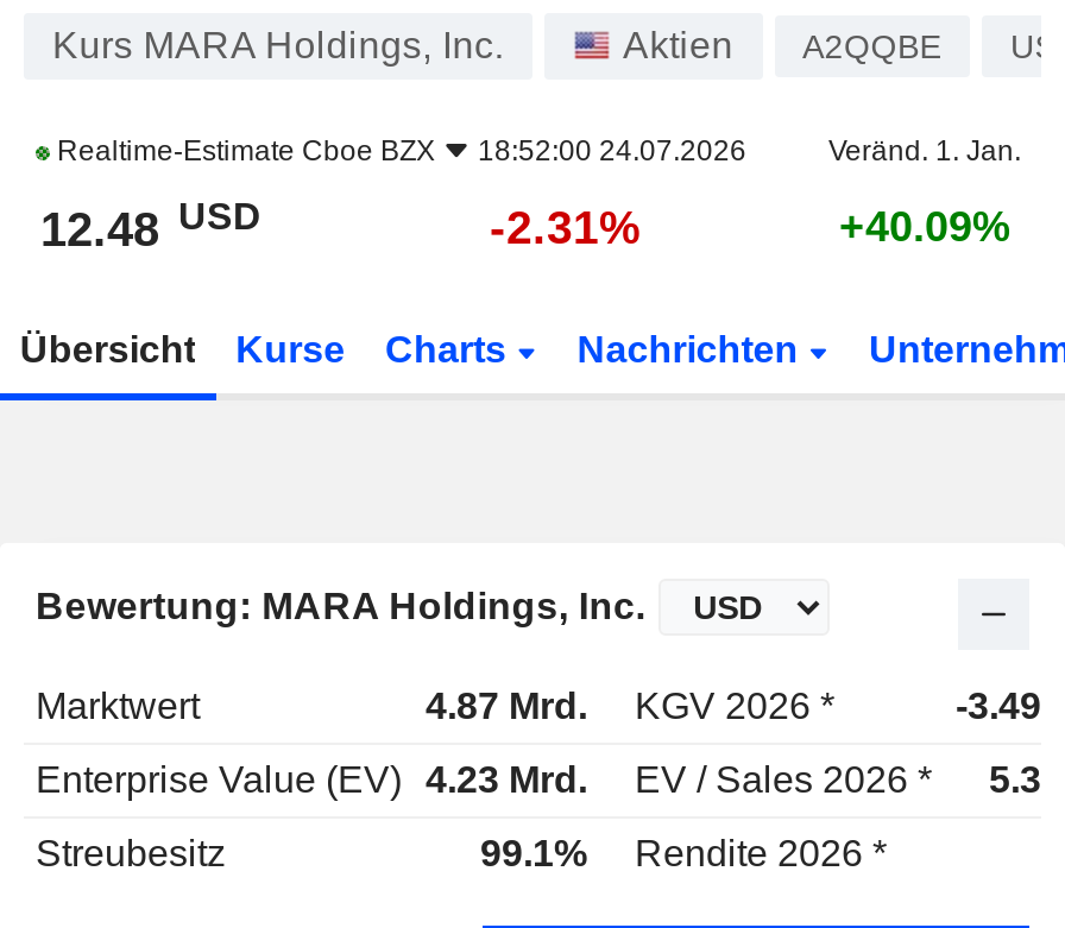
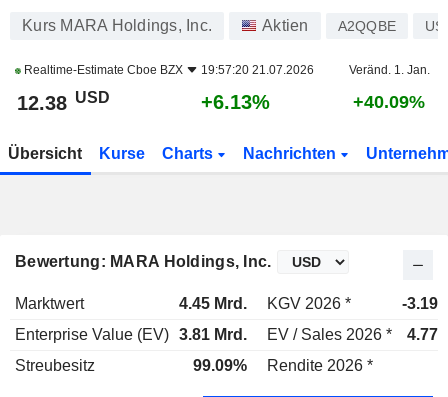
[50,134,746,168] Realtime-Estimate Cboe BZX 18:52:00 24.07.2026 -> [21,63,314,77] Realtime-Estimate Cboe BZX 19:57:20 21.07.2026
[40,195,261,255] 12.48 USD -> [17,88,110,114] 12.38 USD
[490,201,642,253] -2.31% -> [201,91,270,113] +6.13%
[426,686,834,726] 4.87 Mrd. KGV 2026 * -> [179,295,351,312] 4.45 Mrd. KGV 2026 *
[956,686,1063,726] -3.49x -> [402,295,447,312] -3.19x
[36,759,587,800] Enterprise Value (EV) 4.23 Mrd. -> [15,326,247,343] Enterprise Value (EV) 3.81 Mrd.
[989,759,1063,800] 5.3x -> [407,326,447,343] 4.77x
[480,833,887,873] 99.1% Rendite 2026 * -> [193,357,373,374] 99.09% Rendite 2026 *

